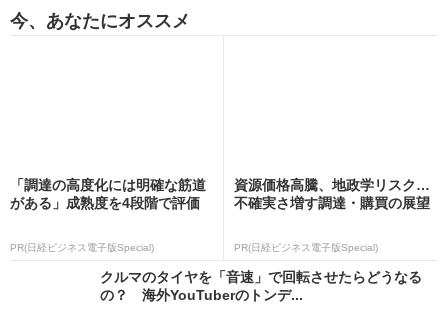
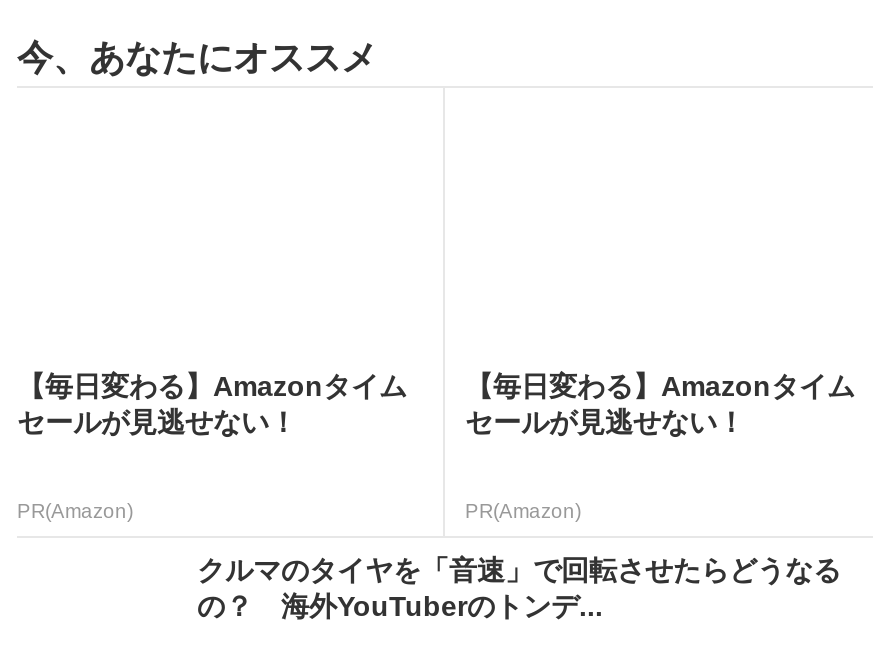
[10,177,206,211] 「調達の高度化には明確な筋道 | がある」成熟度を4段階で評価 -> [17,370,407,438] 【毎日変わる】Amazonタイム | セールが見逃せない！
[234,177,430,211] 資源価格高騰、地政学リスク… | 不確実さ増す調達・購買の展望 -> [465,370,855,438] 【毎日変わる】Amazonタイム | セールが見逃せない！
[10,242,154,253] PR(日経ビジネス電子版Special) -> [17,500,133,522] PR(Amazon)
[234,242,378,253] PR(日経ビジネス電子版Special) -> [465,500,581,522] PR(Amazon)

